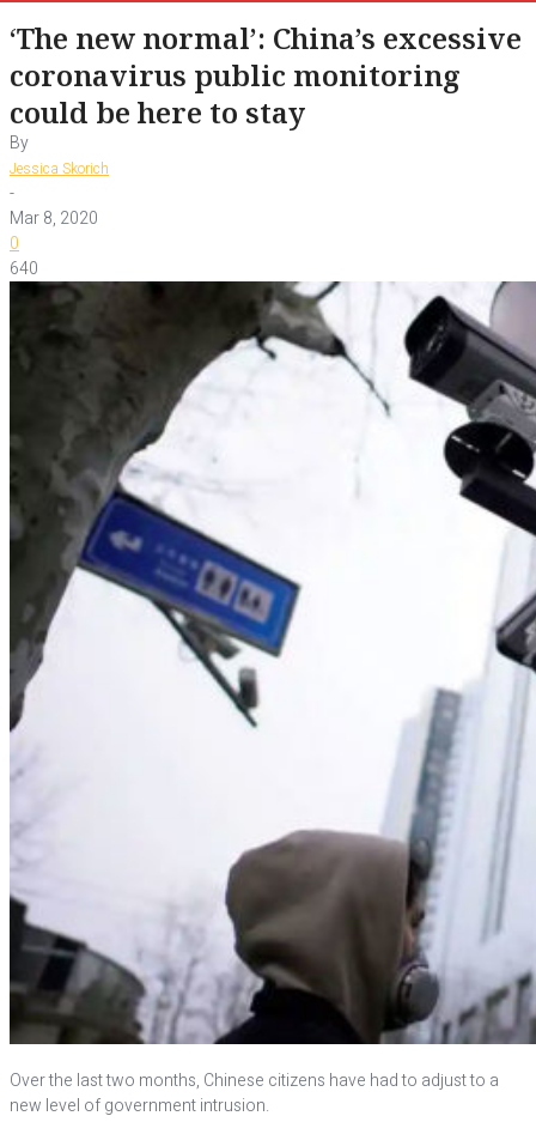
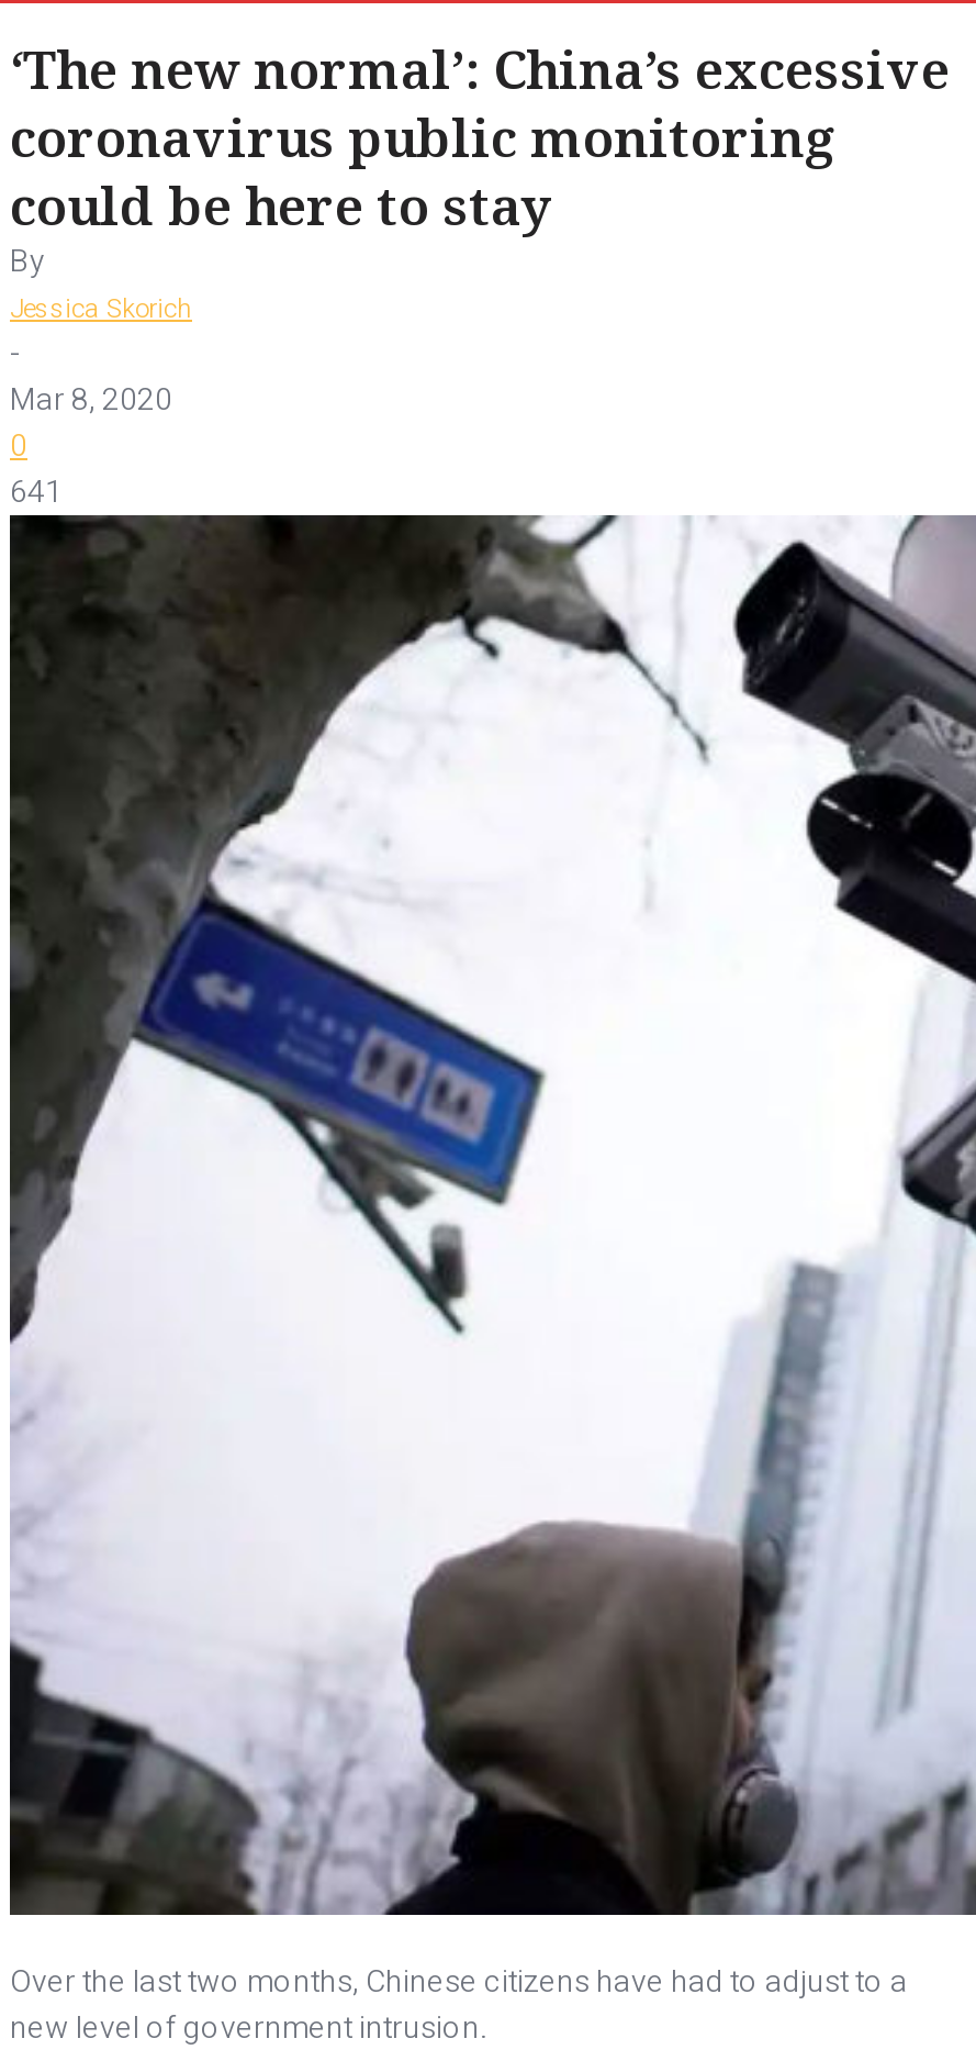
[10,256,38,281] 640 -> [10,469,63,515] 641

